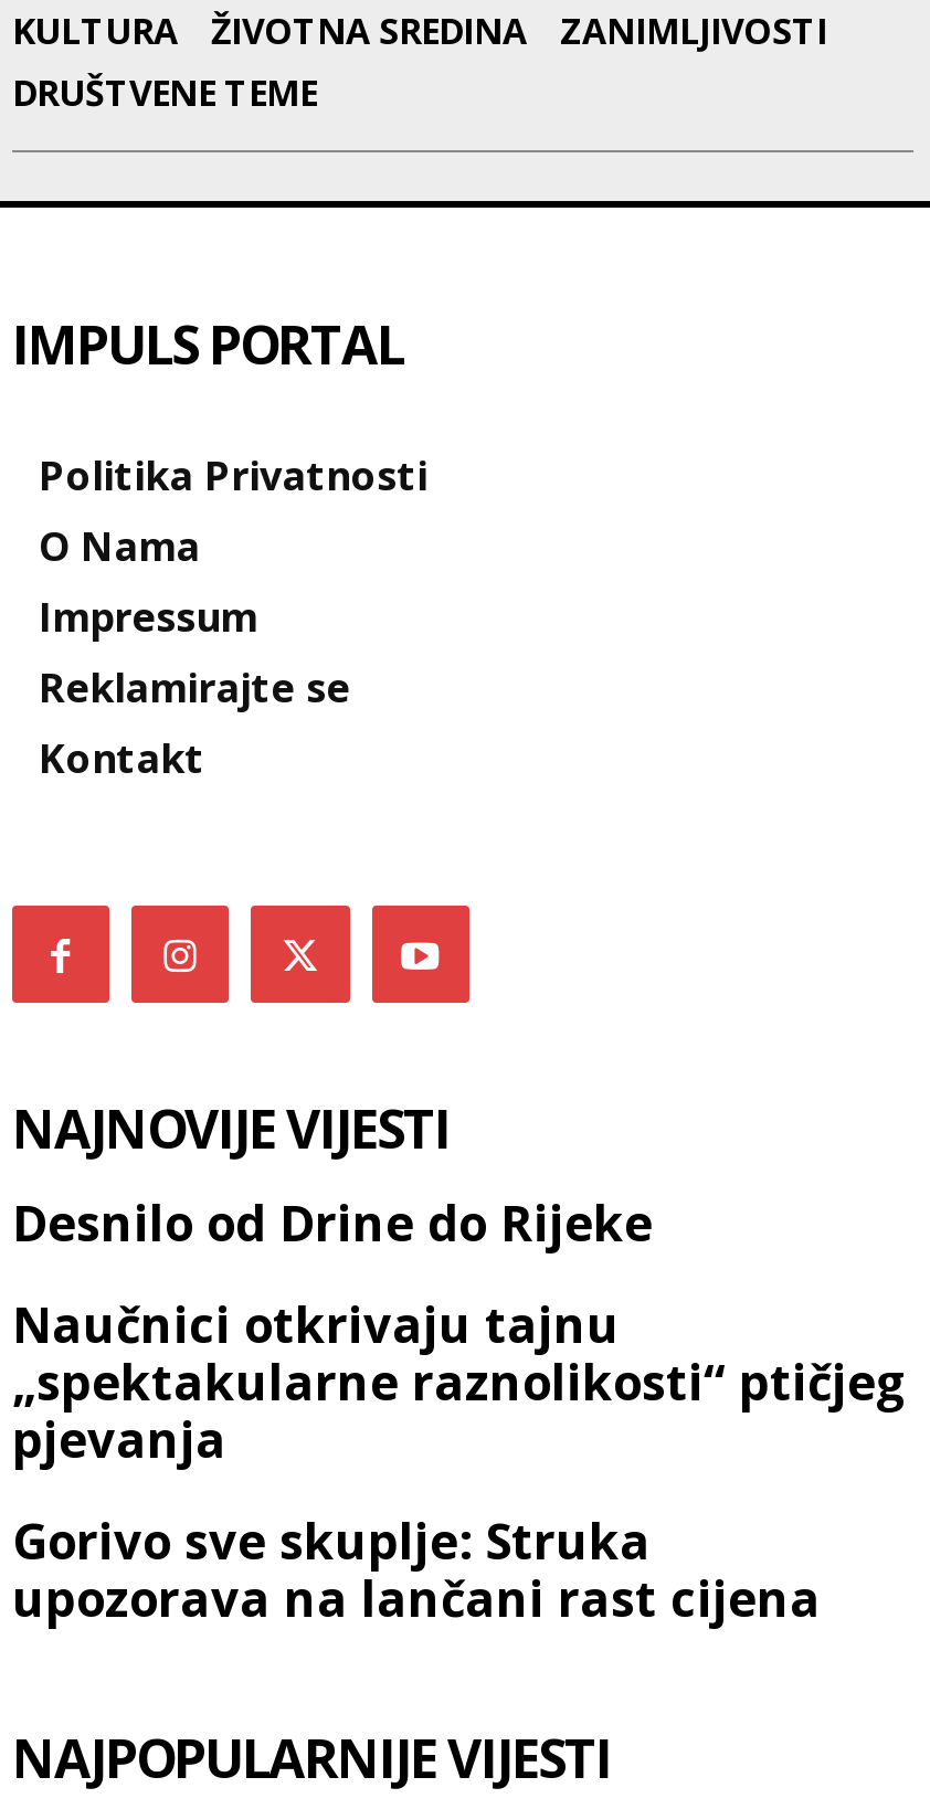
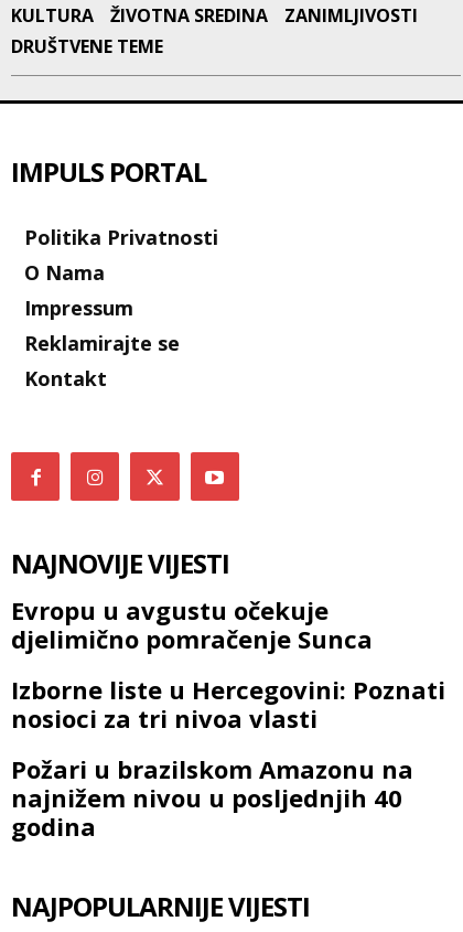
[12,1189,653,1255] Desnilo od Drine do Rijeke -> [11,594,373,655] Evropu u avgustu očekuje | djelimično pomračenje Sunca
[12,1290,907,1471] Naučnici otkrivaju tajnu | „spektakularne raznolikosti“ ptičjeg | pjevanja -> [11,673,445,735] Izborne liste u Hercegovini: Poznati | nosioci za tri nivoa vlasti
[12,1507,821,1631] Gorivo sve skuplje: Struka | upozorava na lančani rast cijena -> [11,752,413,843] Požari u brazilskom Amazonu na | najnižem nivou u posljednjih 40 | godina

